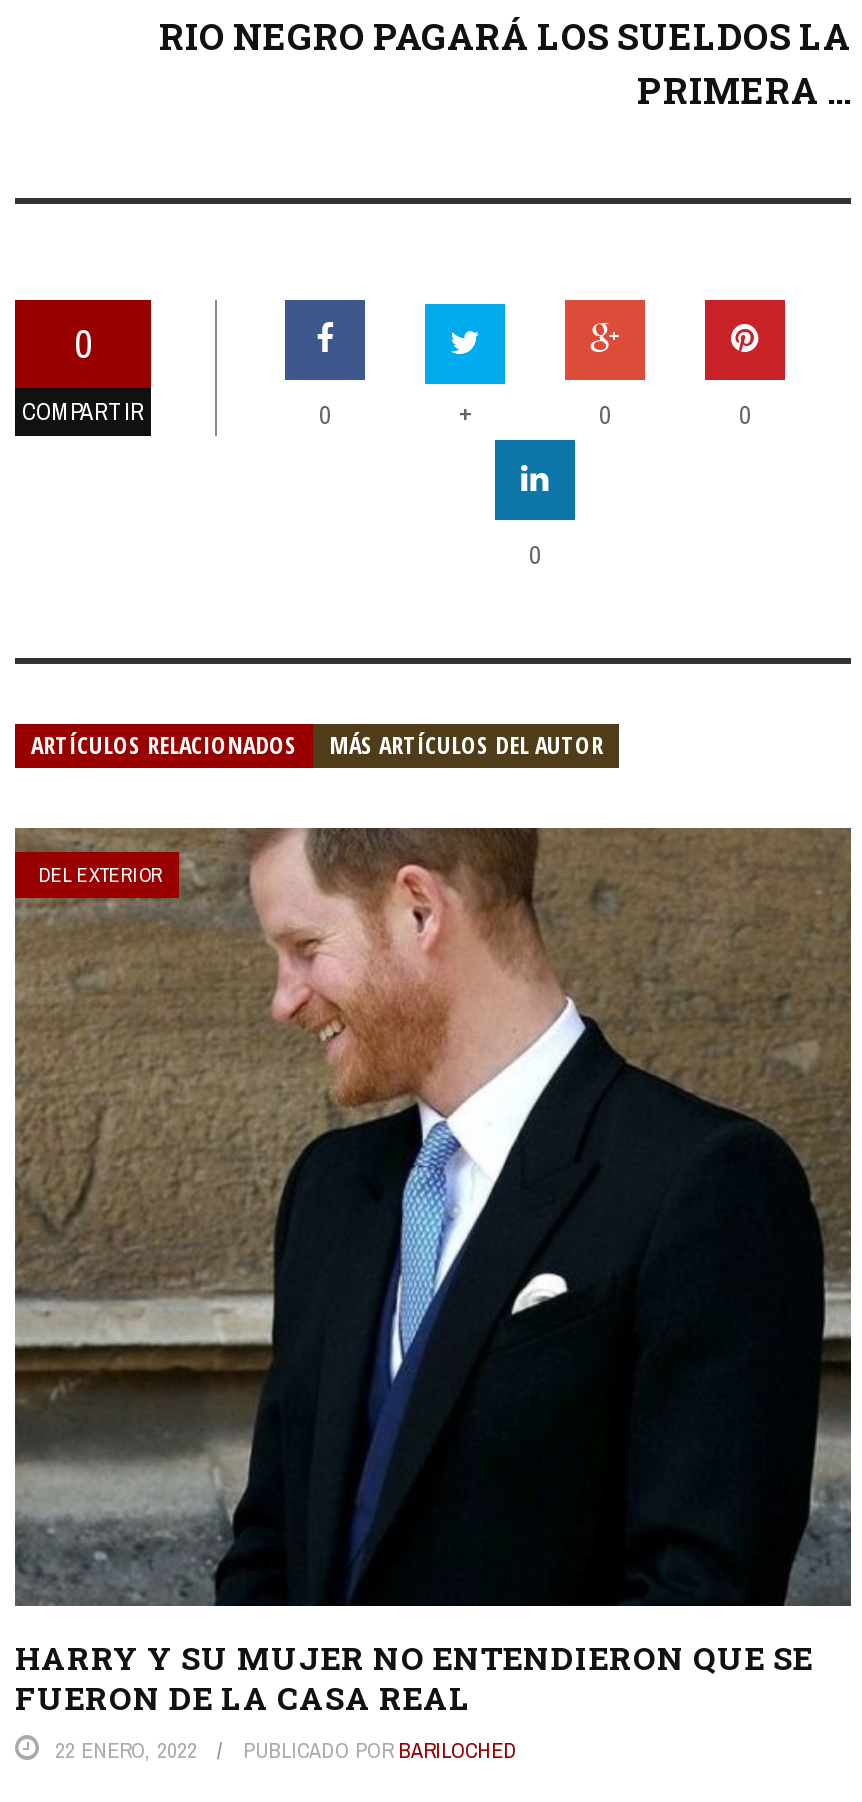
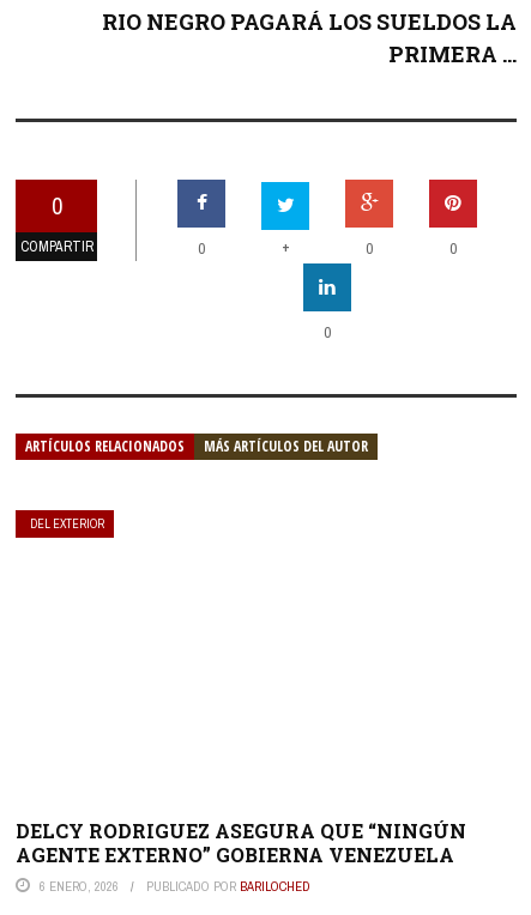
[13,827,853,1609] [image] -> none
[15,1636,813,1764] HARRY Y SU MUJER NO ENTENDIERON QUE SE | FUERON DE LA CASA REAL | 22 ENERO, 2022 -> [16,818,466,894] DELCY RODRIGUEZ ASEGURA QUE “NINGÚN | AGENTE EXTERNO” GOBIERNA VENEZUELA | 6 ENERO, 2026

